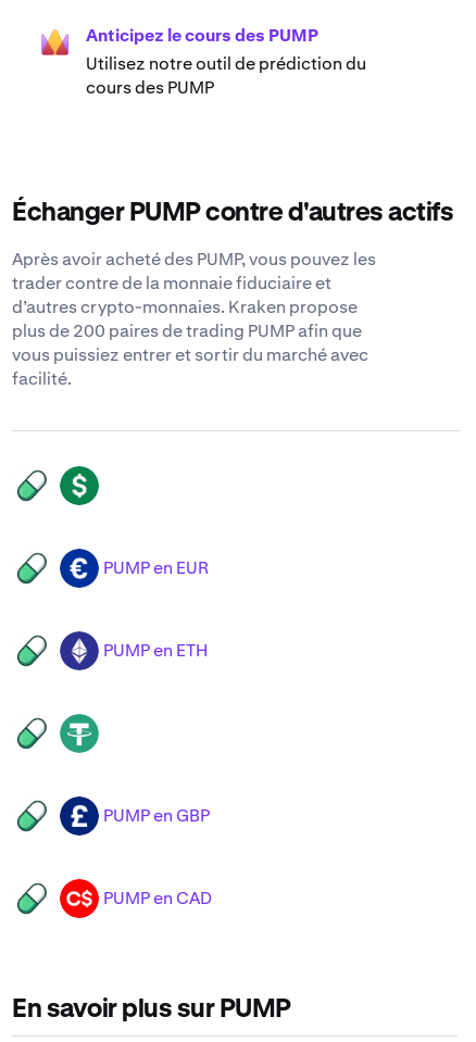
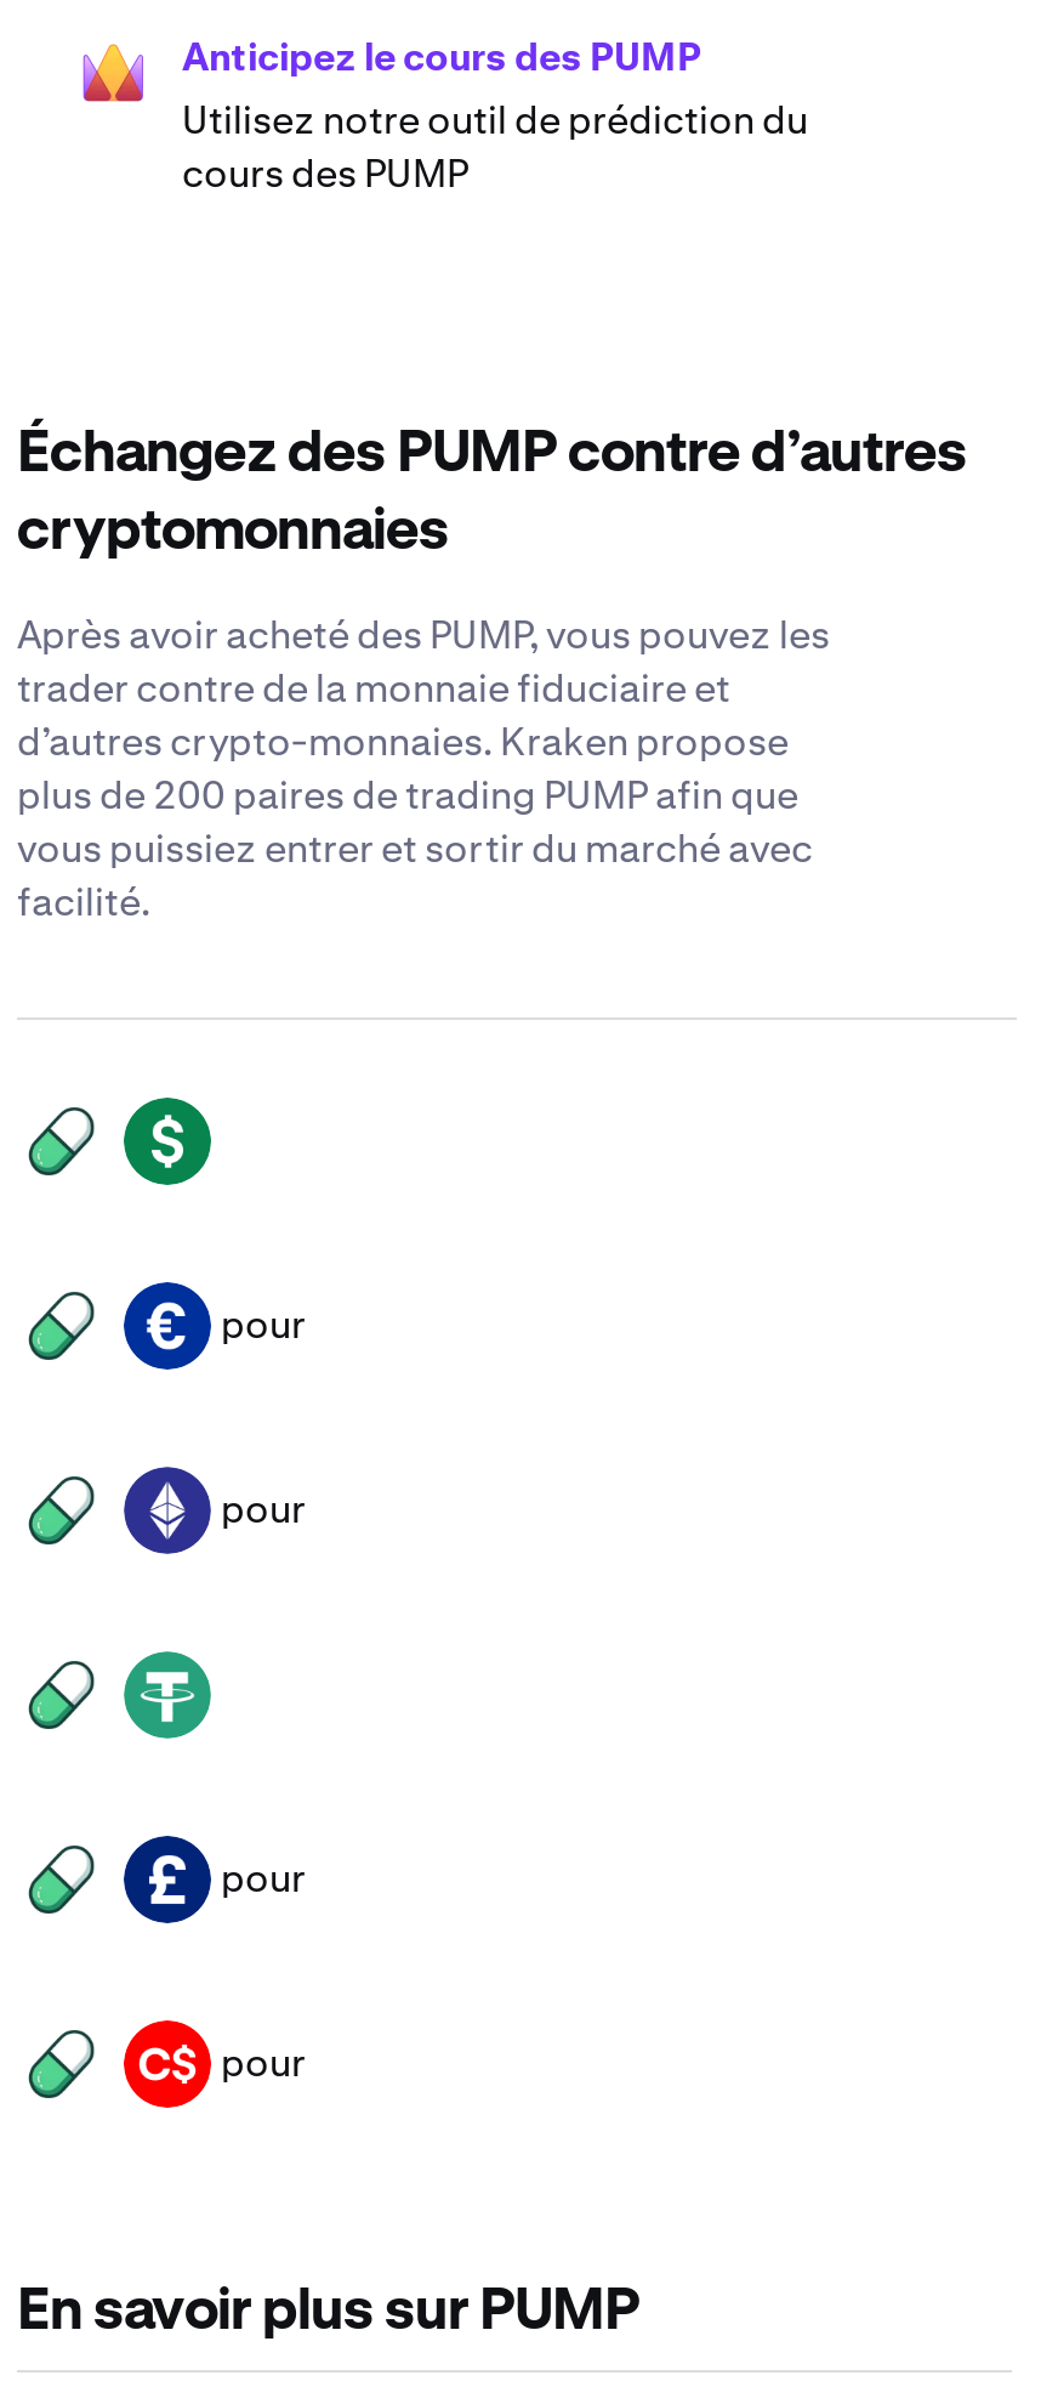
[12,199,453,226] Échanger PUMP contre d'autres actifs -> [17,424,967,560] Échangez des PUMP contre d’autres | cryptomonnaies
[103,556,209,579] PUMP en EUR -> [221,1298,306,1349] pour
[103,638,208,661] PUMP en ETH -> [221,1483,306,1534] pour
[103,804,210,826] PUMP en GBP -> [221,1852,306,1903] pour
[103,886,212,909] PUMP en CAD -> [221,2036,306,2087] pour

